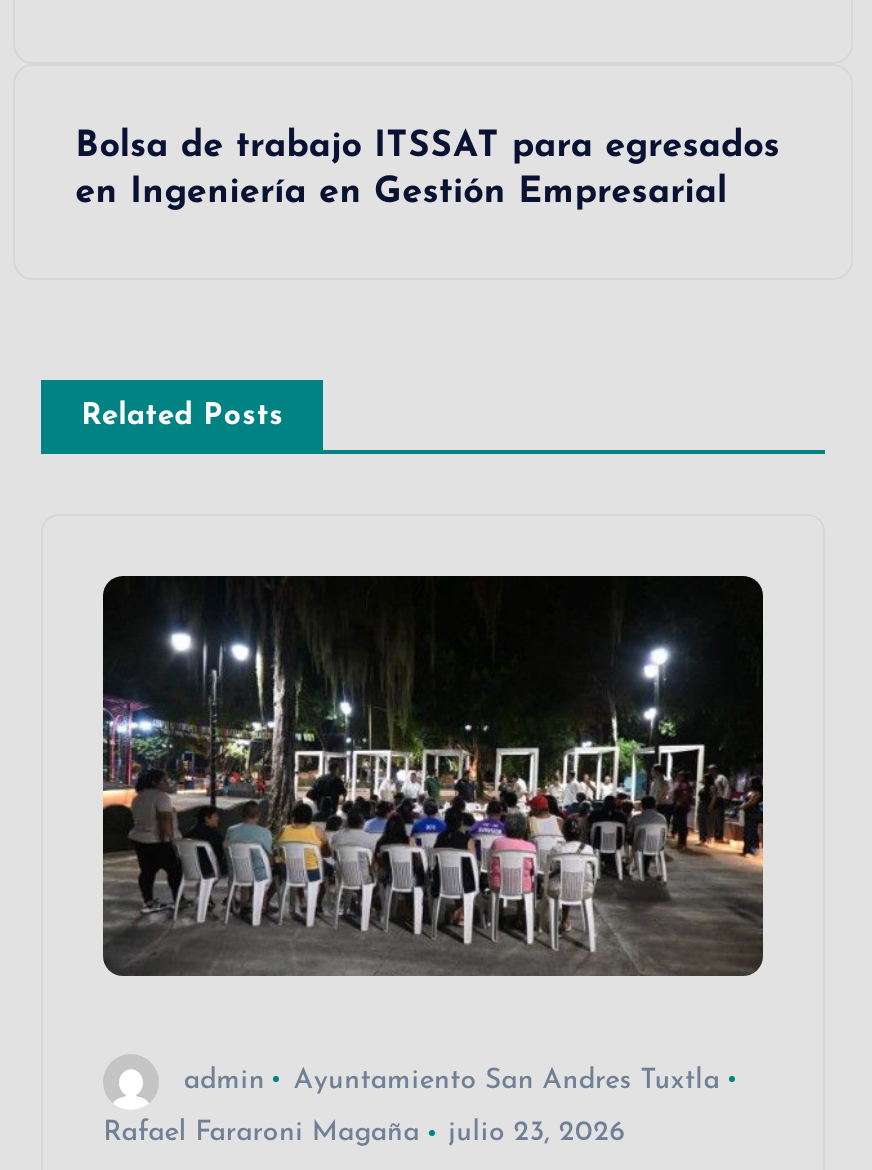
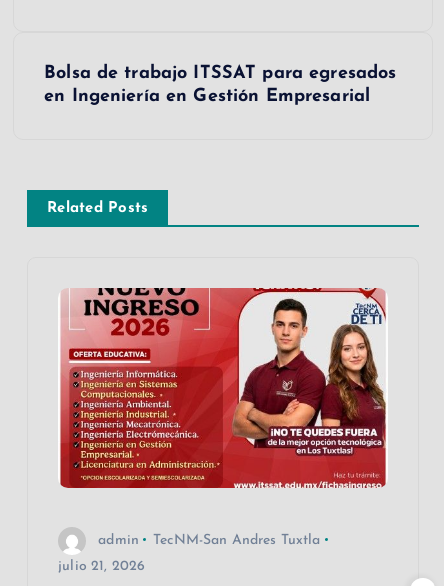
[101,574,765,978] [image] -> [58,287,388,489] [image]
[293,1065,720,1095] Ayuntamiento San Andres Tuxtla -> [153,533,320,548] TecNM-San Andres Tuxtla
[103,1118,626,1148] Rafael Fararoni Magaña | julio 23, 2026 -> [58,559,145,574] julio 21, 2026

